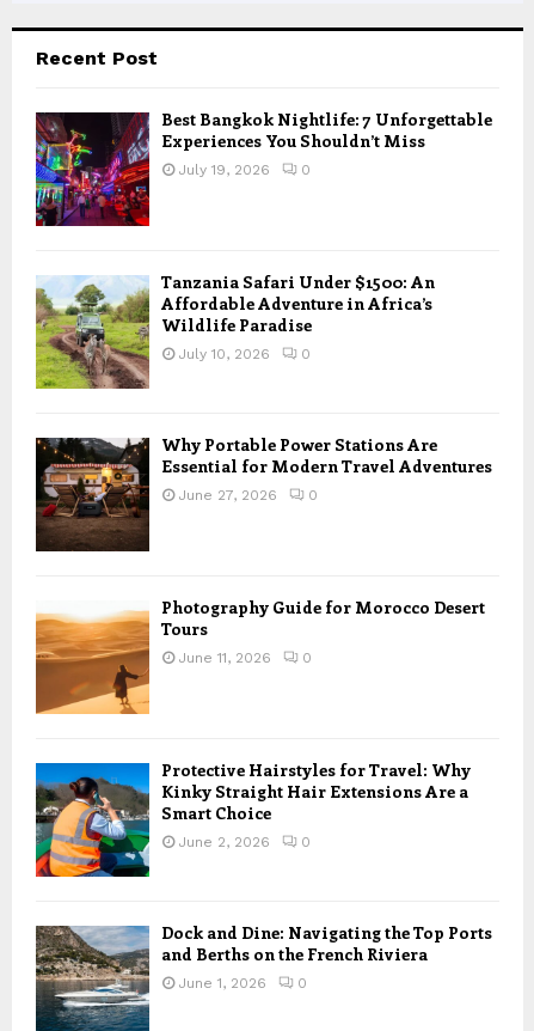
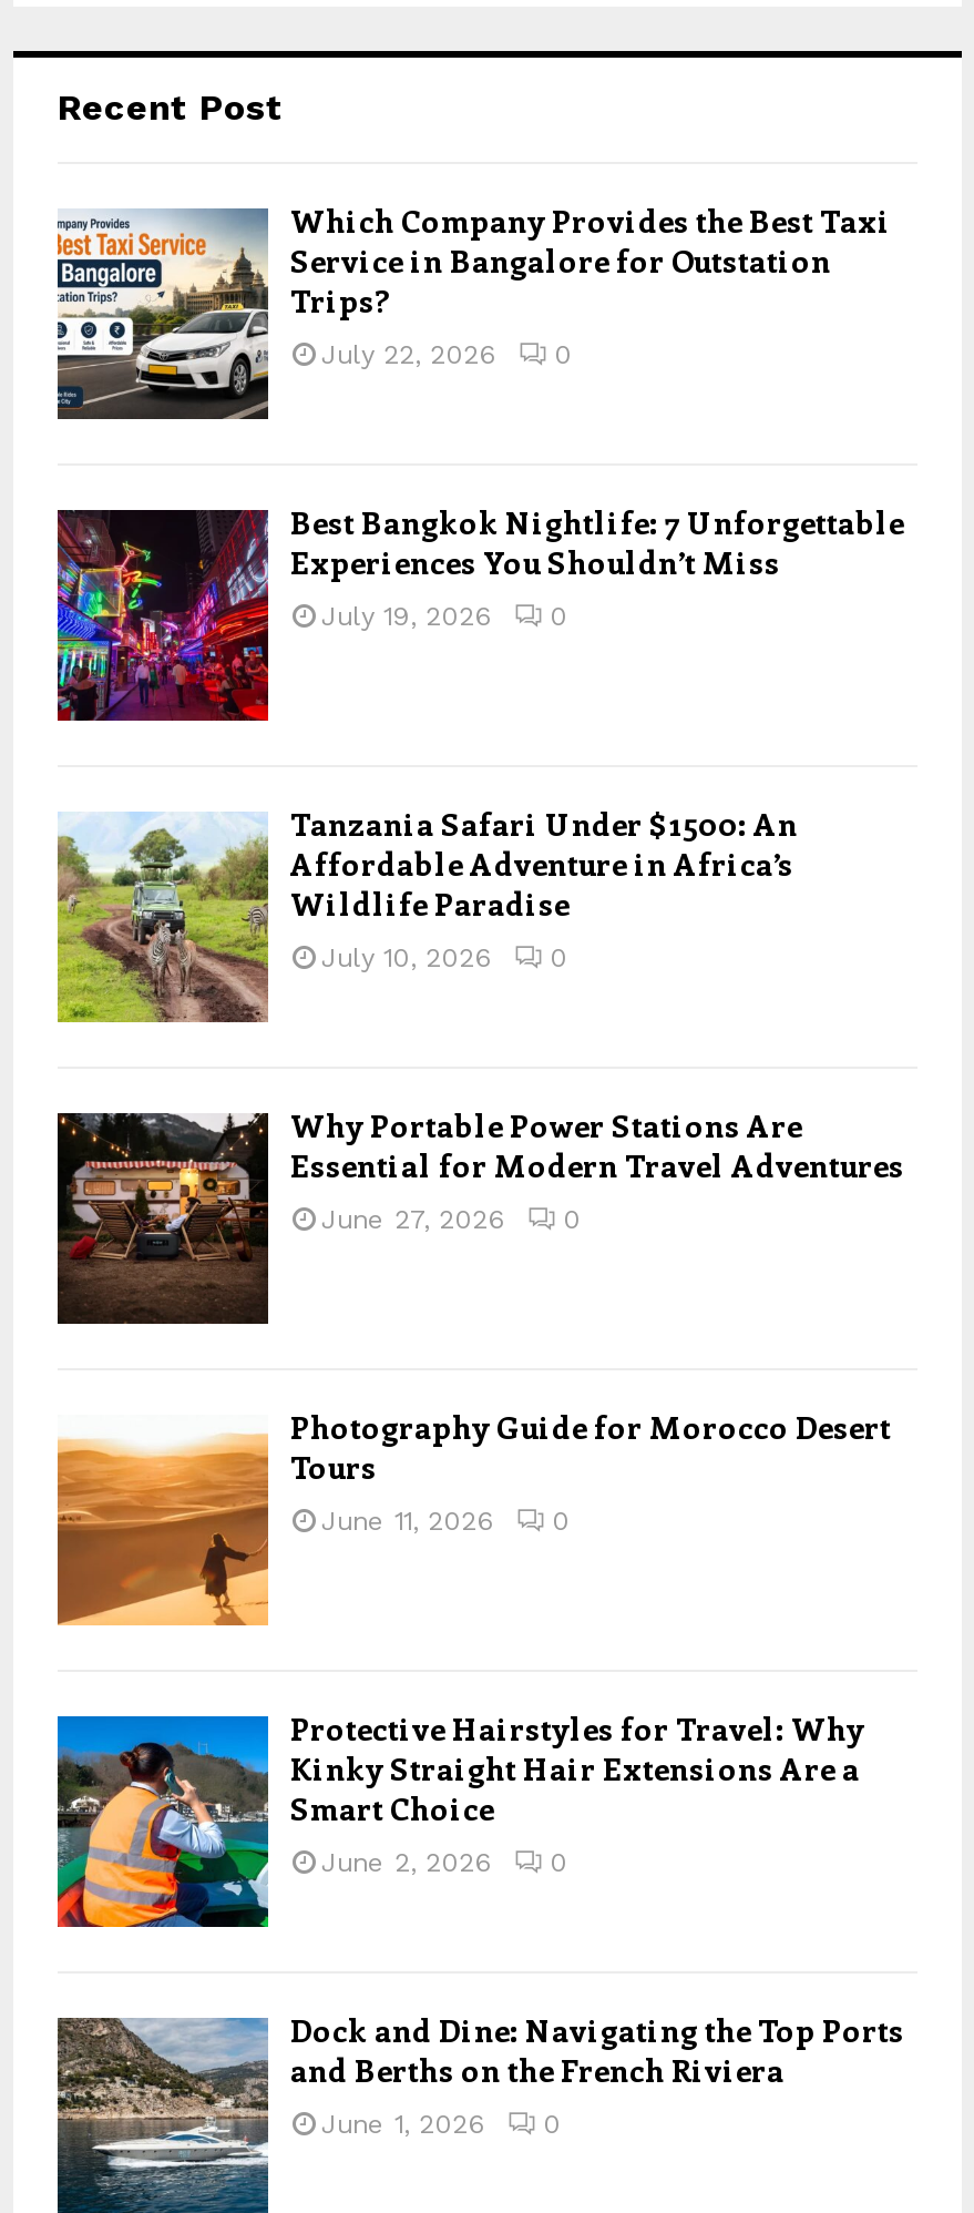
none -> [55,199,891,421] [image] | Which Company Provides the Best Taxi | Service in Bangalore for Outstation | Trips? | July 22, 2026 | 0

